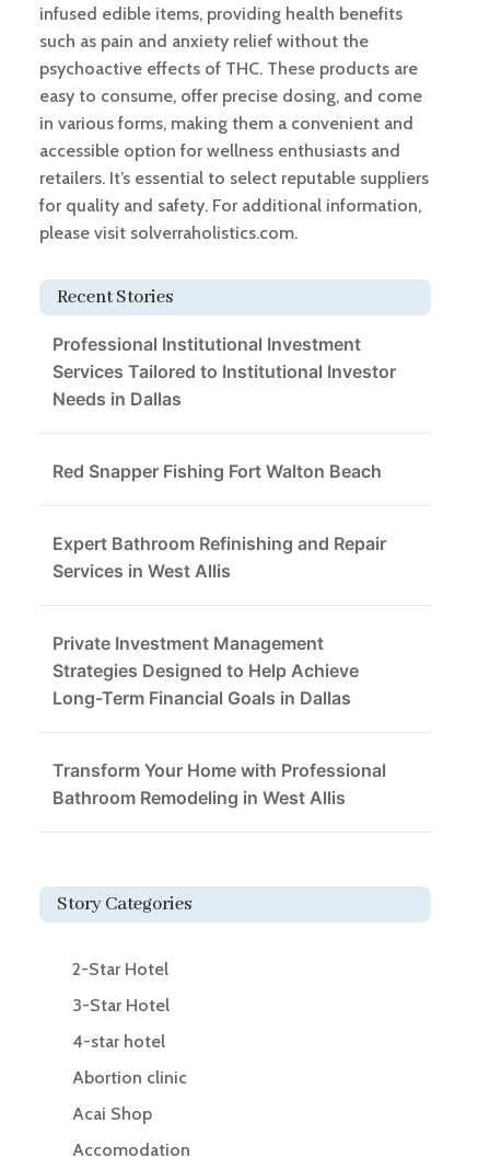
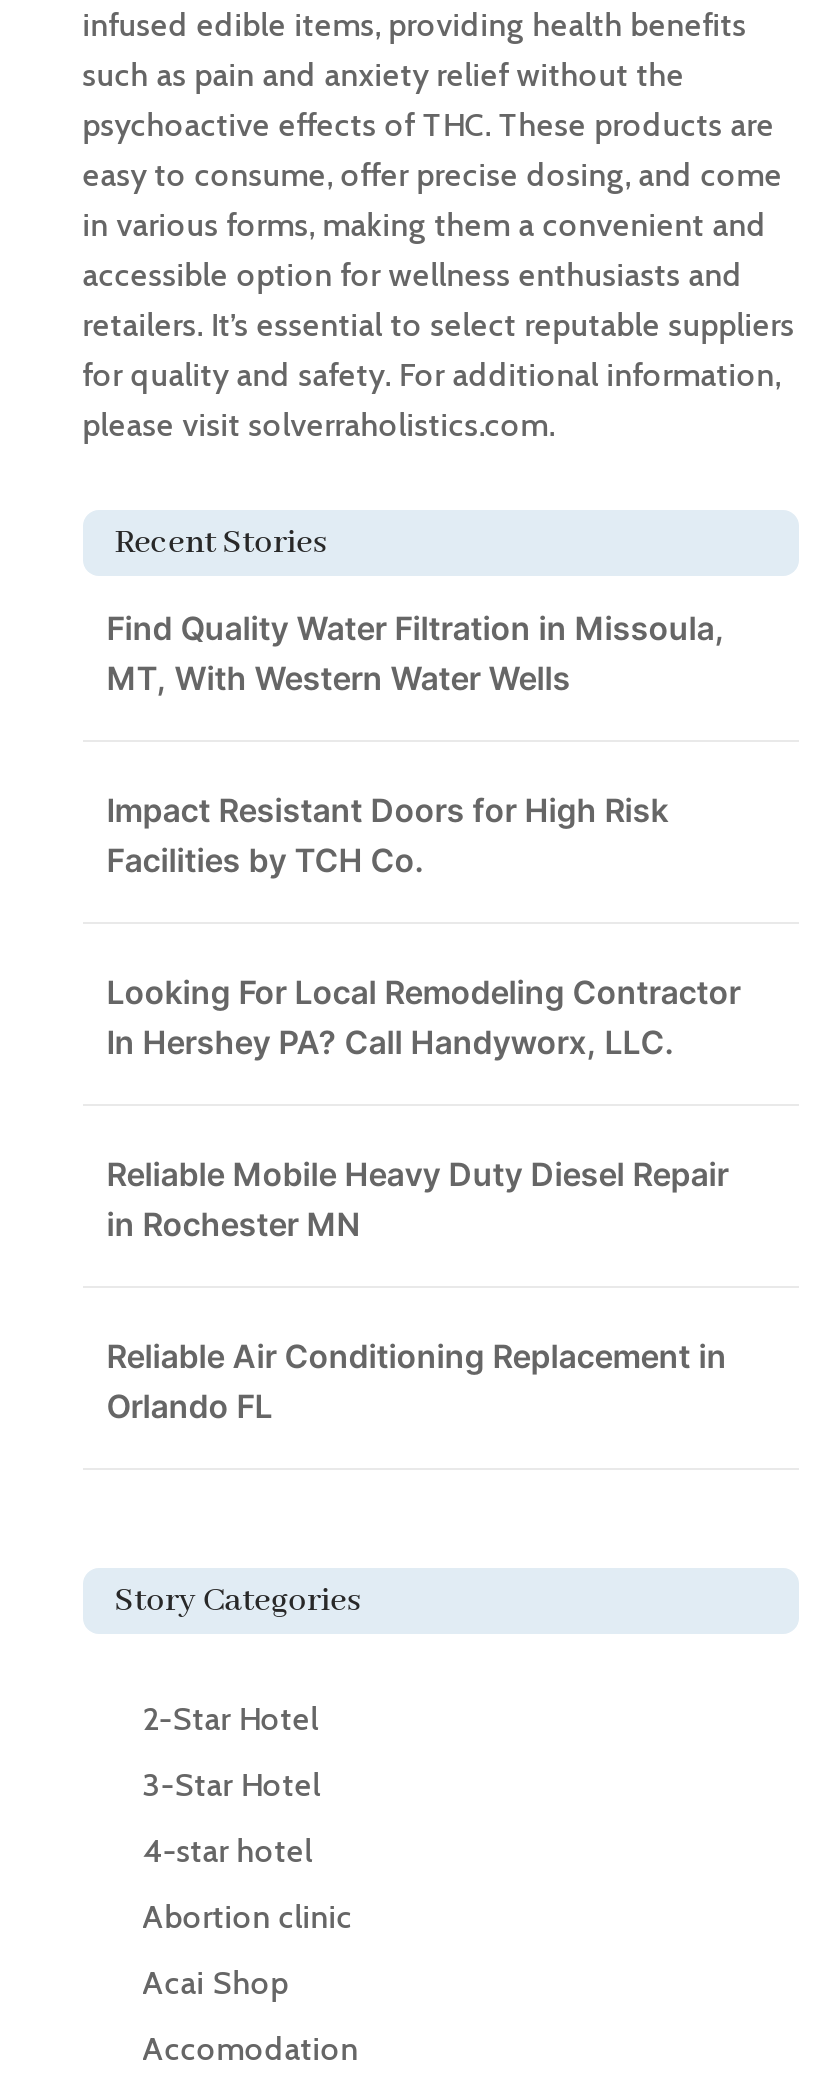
[52,333,396,410] Professional Institutional Investment | Services Tailored to Institutional Investor | Needs in Dallas -> [107,608,725,698] Find Quality Water Filtration in Missoula, | MT, With Western Water Wells
[52,460,382,482] Red Snapper Fishing Fort Walton Beach -> [107,790,669,880] Impact Resistant Doors for High Risk | Facilities by TCH Co.
[52,532,386,582] Expert Bathroom Refinishing and Repair | Services in West Allis -> [107,972,741,1062] Looking For Local Remodeling Contractor | In Hershey PA? Call Handyworx, LLC.
[52,632,359,709] Private Investment Management | Strategies Designed to Help Achieve | Long-Term Financial Goals in Dallas -> [107,1154,729,1244] Reliable Mobile Heavy Duty Diesel Repair | in Rochester MN
[52,759,386,809] Transform Your Home with Professional | Bathroom Remodeling in West Allis -> [107,1336,727,1426] Reliable Air Conditioning Replacement in | Orlando FL

